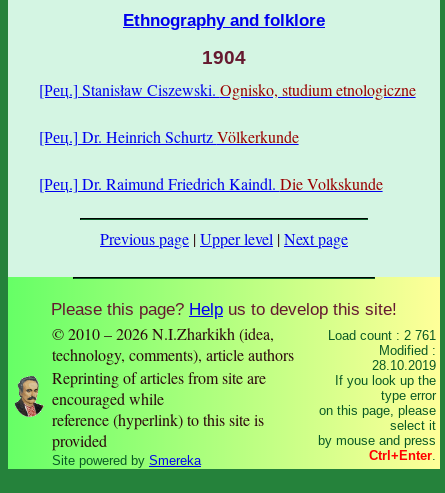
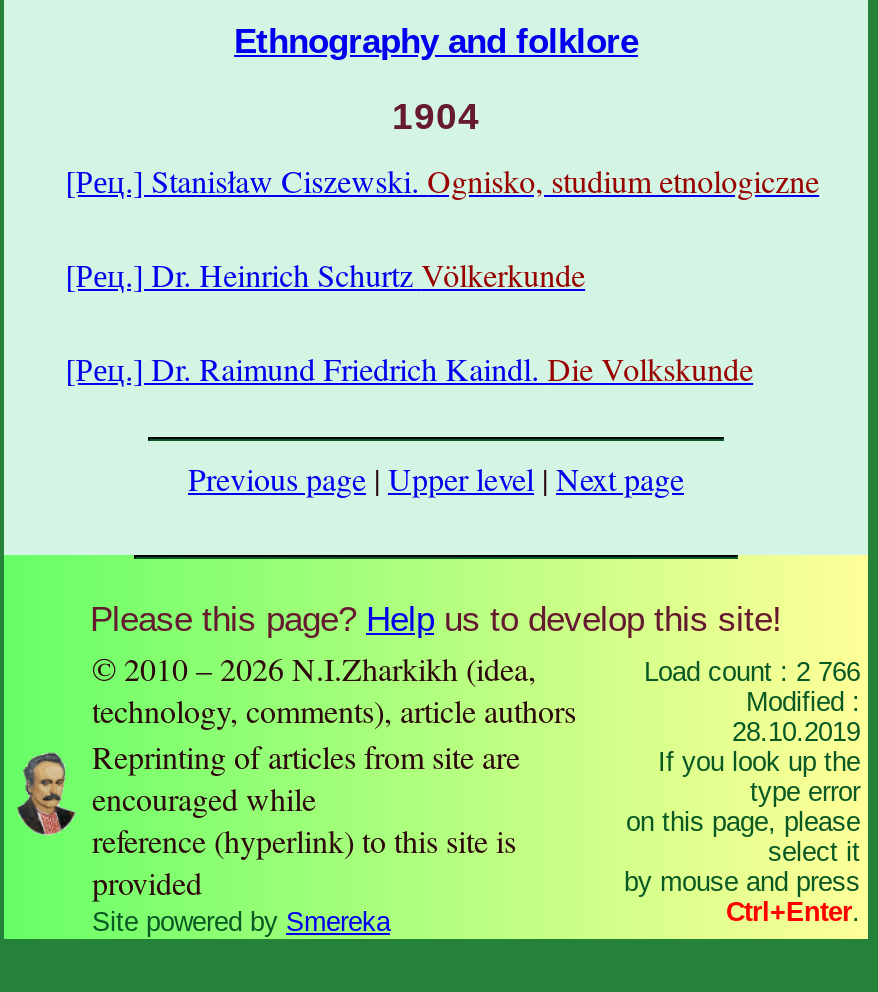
[328,328,436,343] Load count : 2 761 -> [644,657,860,687] Load count : 2 766

